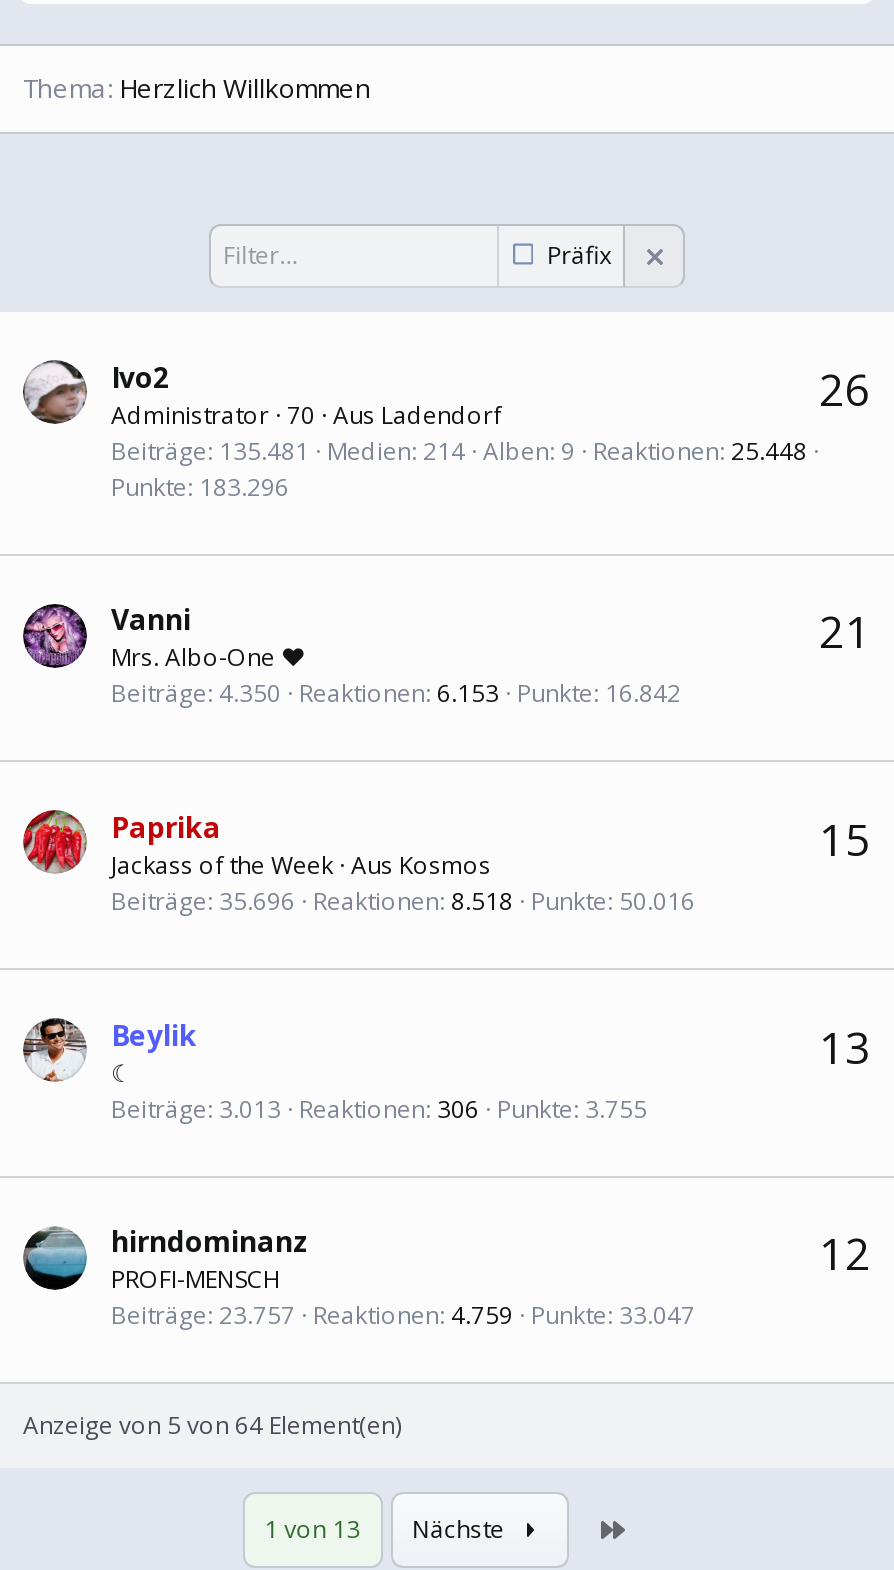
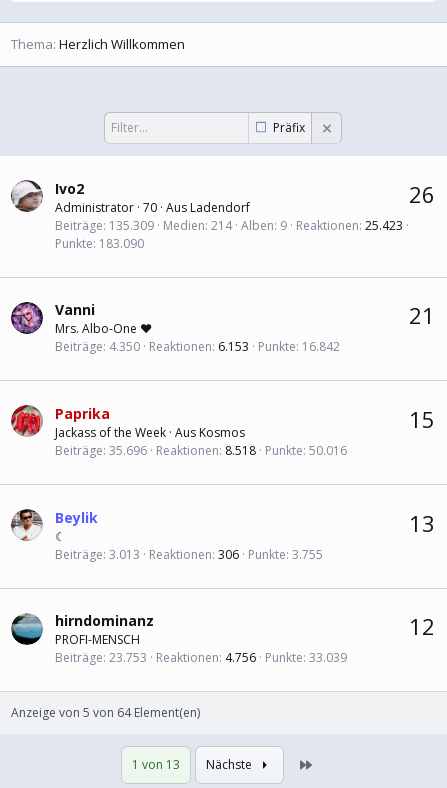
[111,433,807,467] Beiträge 135.481 Medien 214 Alben 9 Reaktionen 25.448 -> [55,217,403,234] Beiträge 135.309 Medien 214 Alben 9 Reaktionen 25.423
[111,469,289,503] Punkte 183.296 -> [55,235,144,252] Punkte 183.090
[111,1299,695,1333] Beiträge 23.757 Reaktionen 4.759 Punkte 33.047 -> [55,649,347,666] Beiträge 23.753 Reaktionen 4.756 Punkte 33.039

